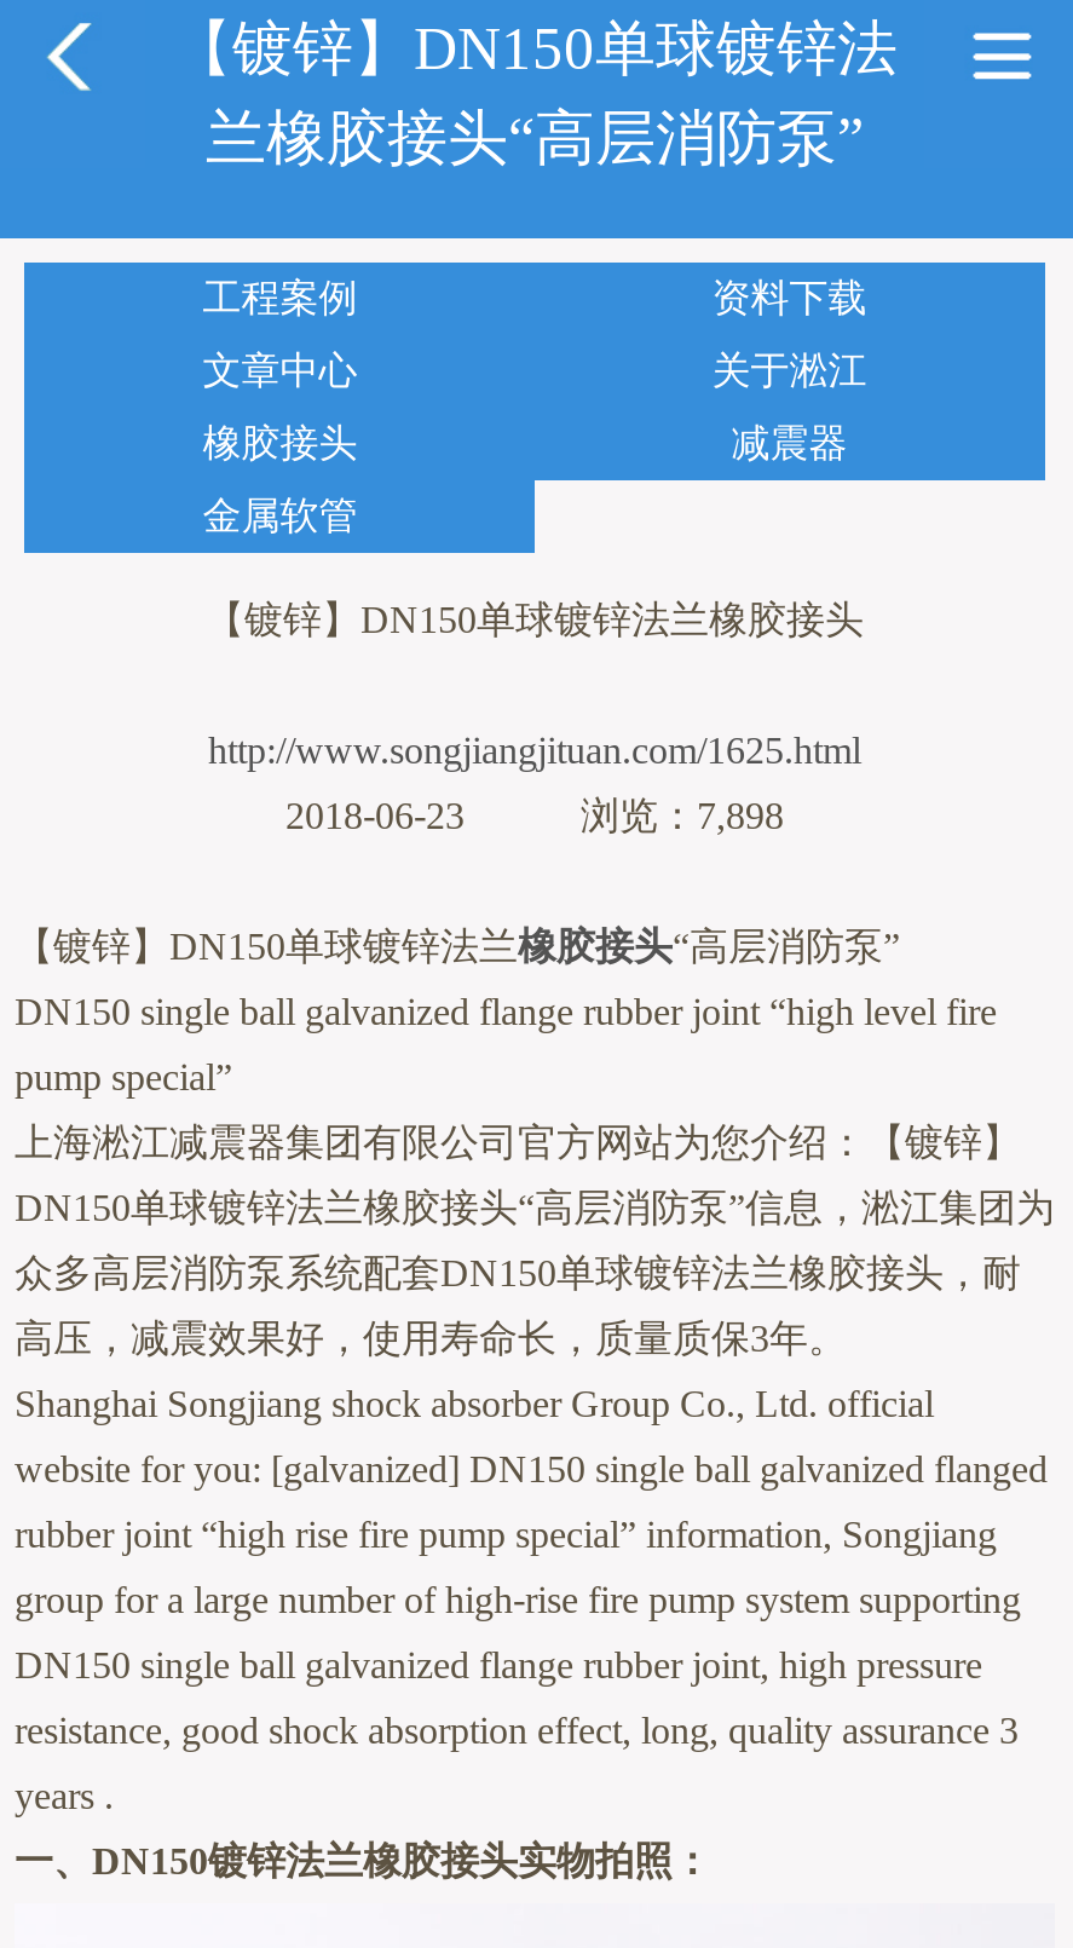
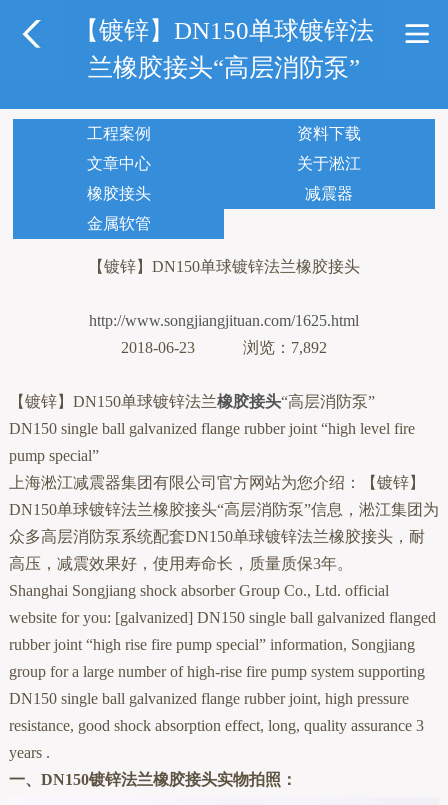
[285,795,784,836] 2018-06-23 浏览：7,898 -> [121,339,327,356] 2018-06-23 浏览：7,892

